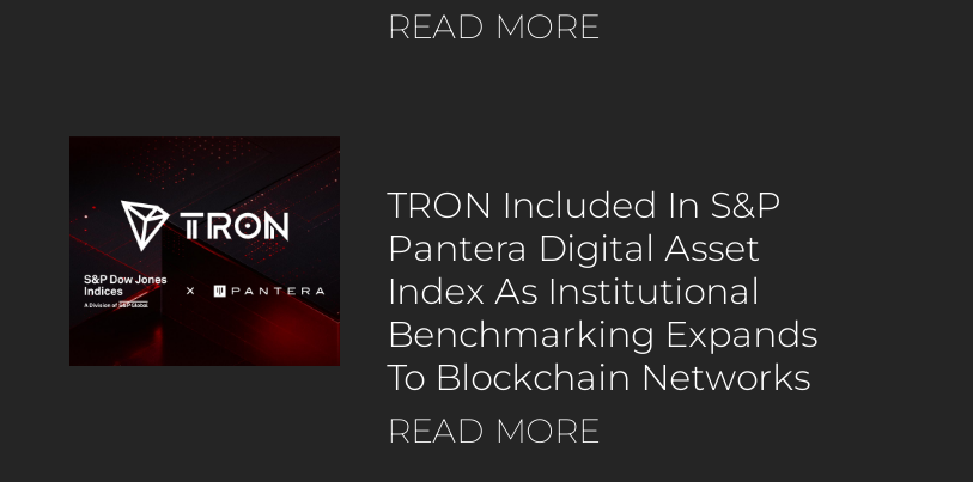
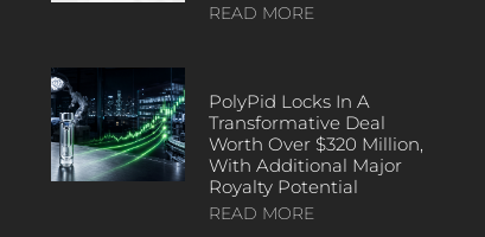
[67,136,818,400] [image] | TRON Included In S&P | Pantera Digital Asset | Index As Institutional | Benchmarking Expands | To Blockchain Networks -> [50,69,423,198] [image] | PolyPid Locks In A | Transformative Deal | Worth Over $320 Million, | With Additional Major | Royalty Potential

